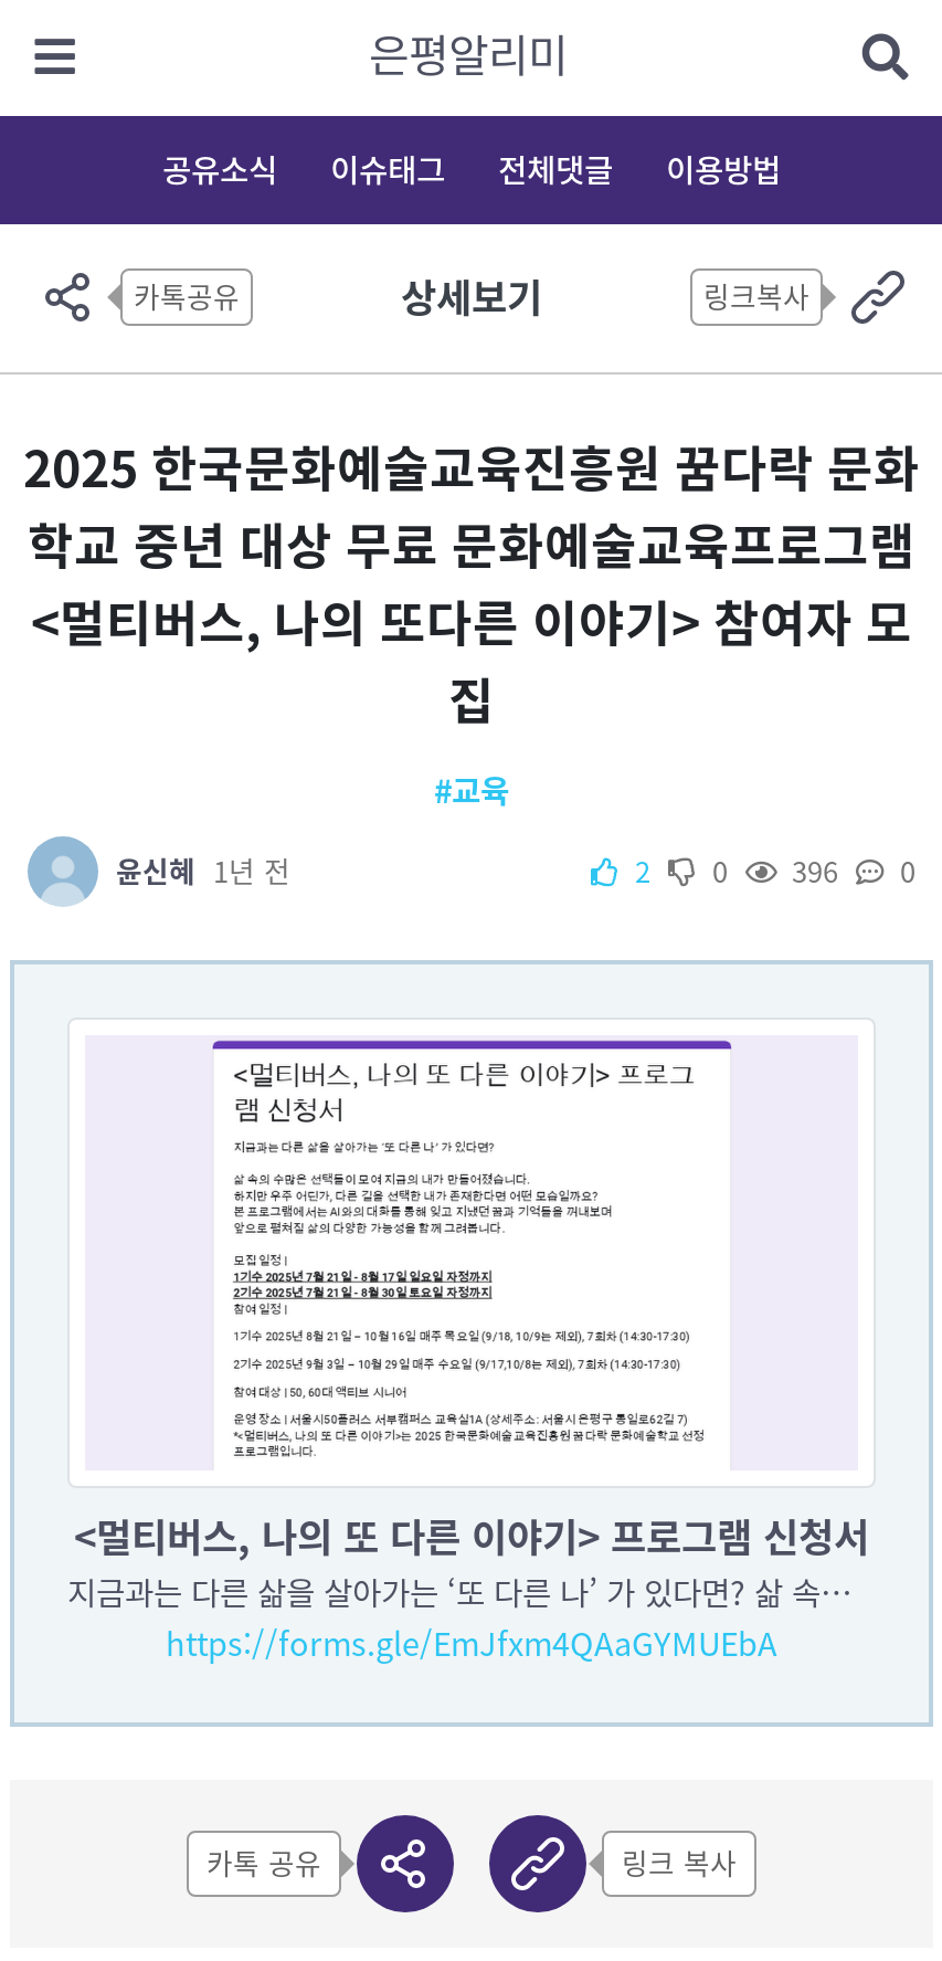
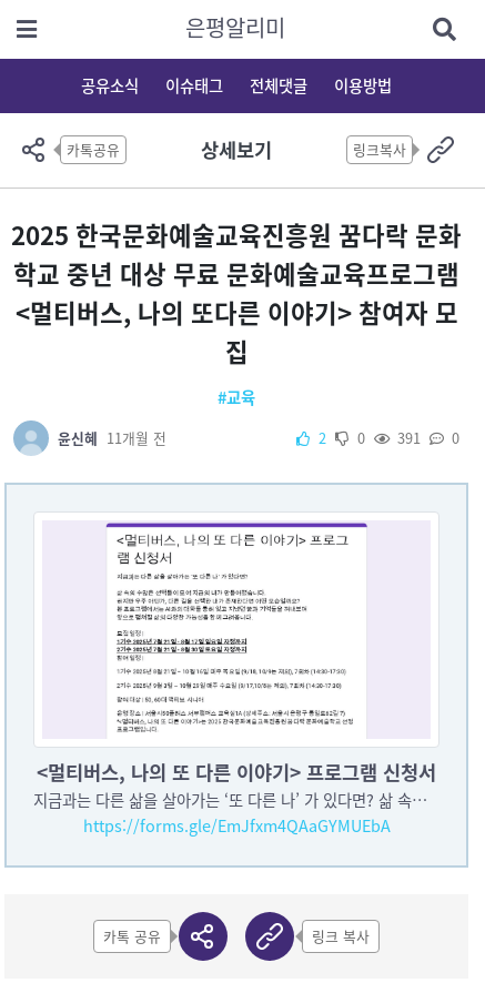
[116,850,290,892] 윤신혜 1년 전 -> [58,427,166,448] 윤신혜 11개월 전
[628,850,915,892] 2 0 396 0 -> [315,427,459,448] 2 0 391 0

